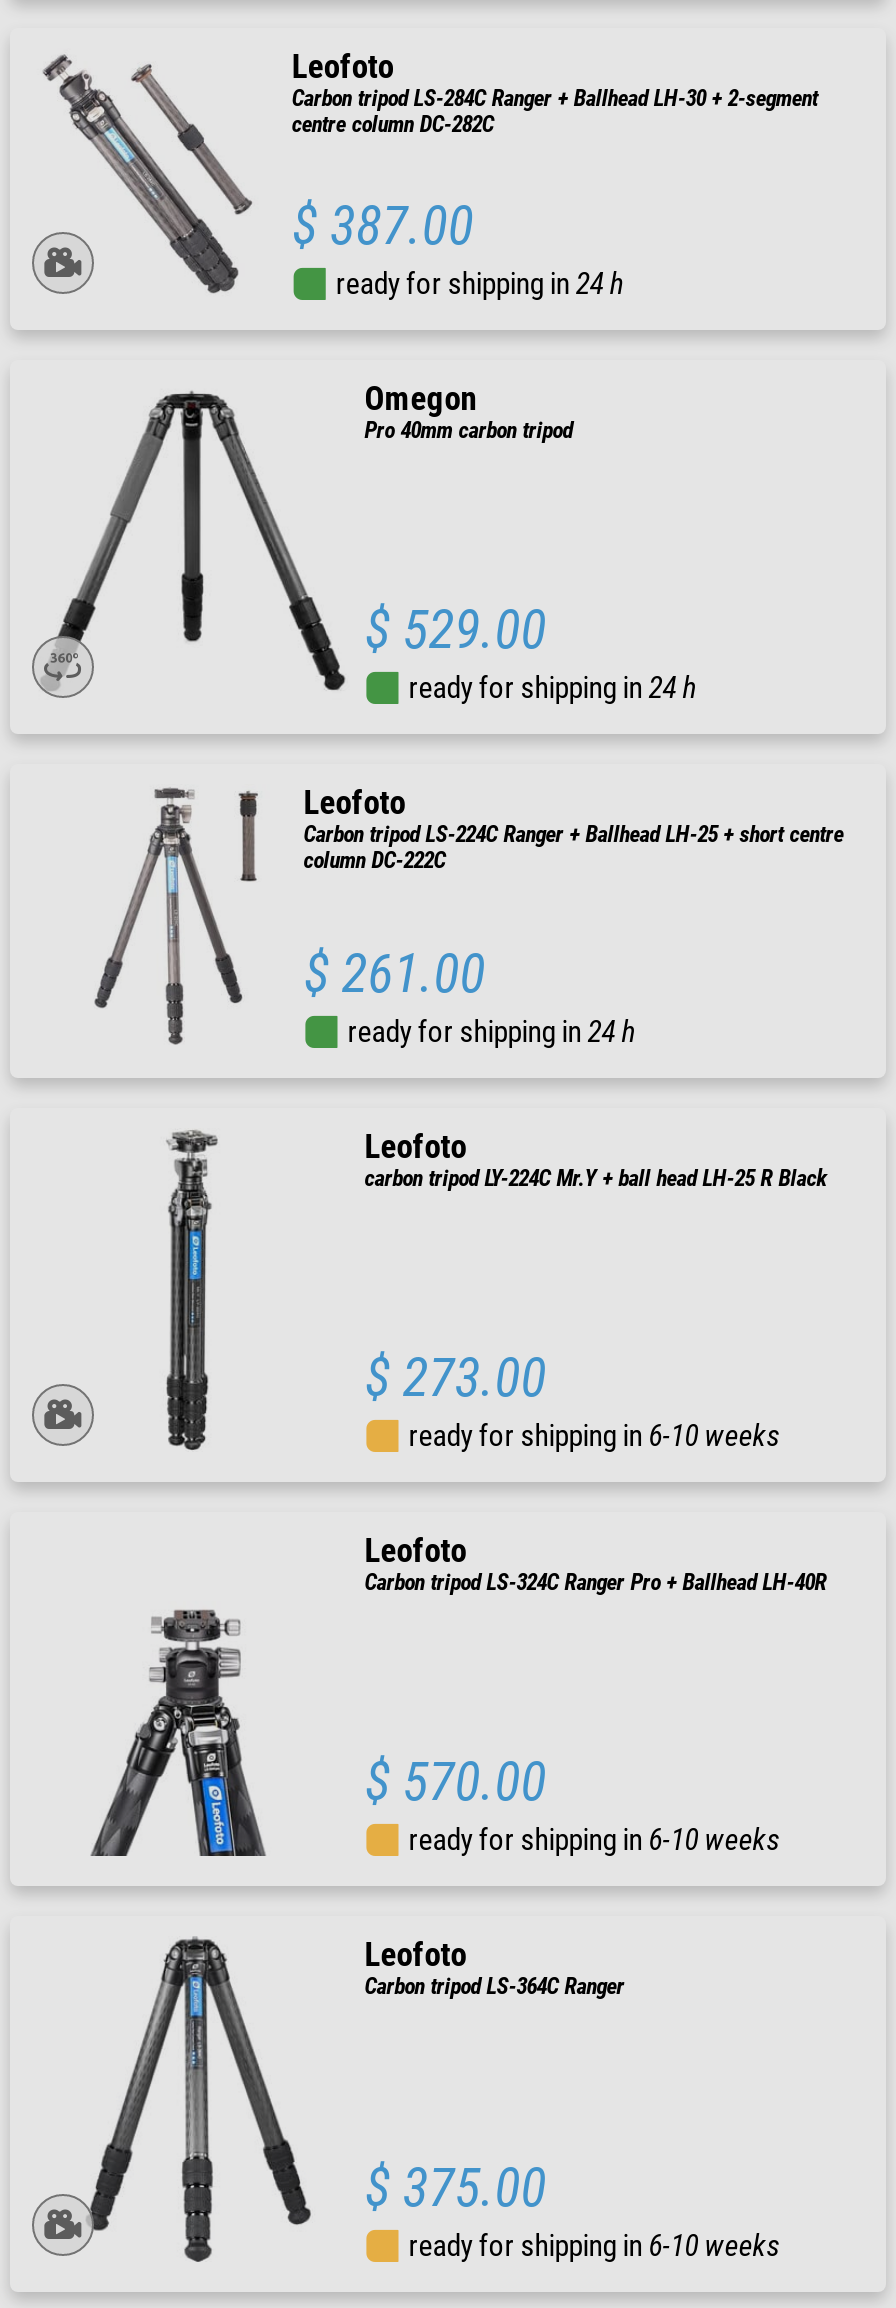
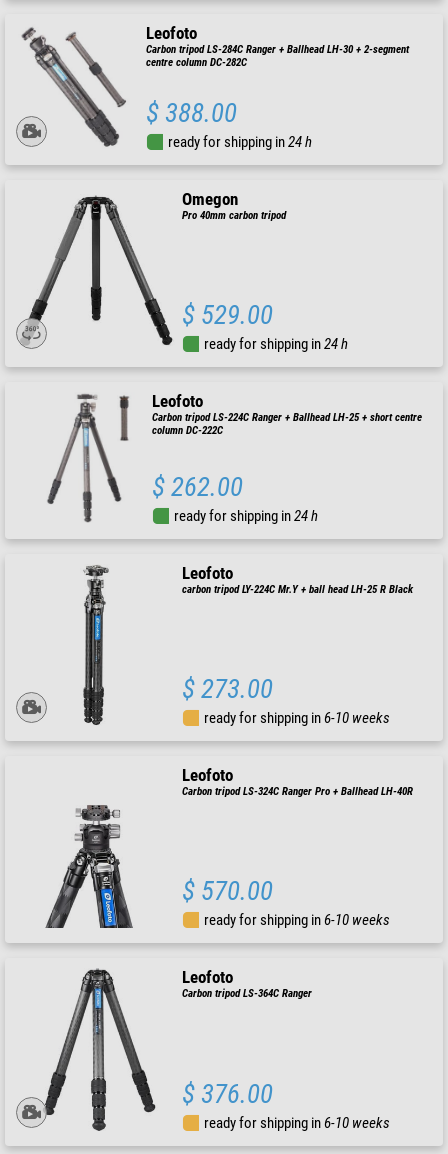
[292,194,474,258] $ 387.00 -> [146,97,237,129] $ 388.00
[303,942,485,1006] $ 261.00 -> [152,471,243,503] $ 262.00
[364,2155,546,2219] $ 375.00 -> [182,1078,273,1110] $ 376.00

